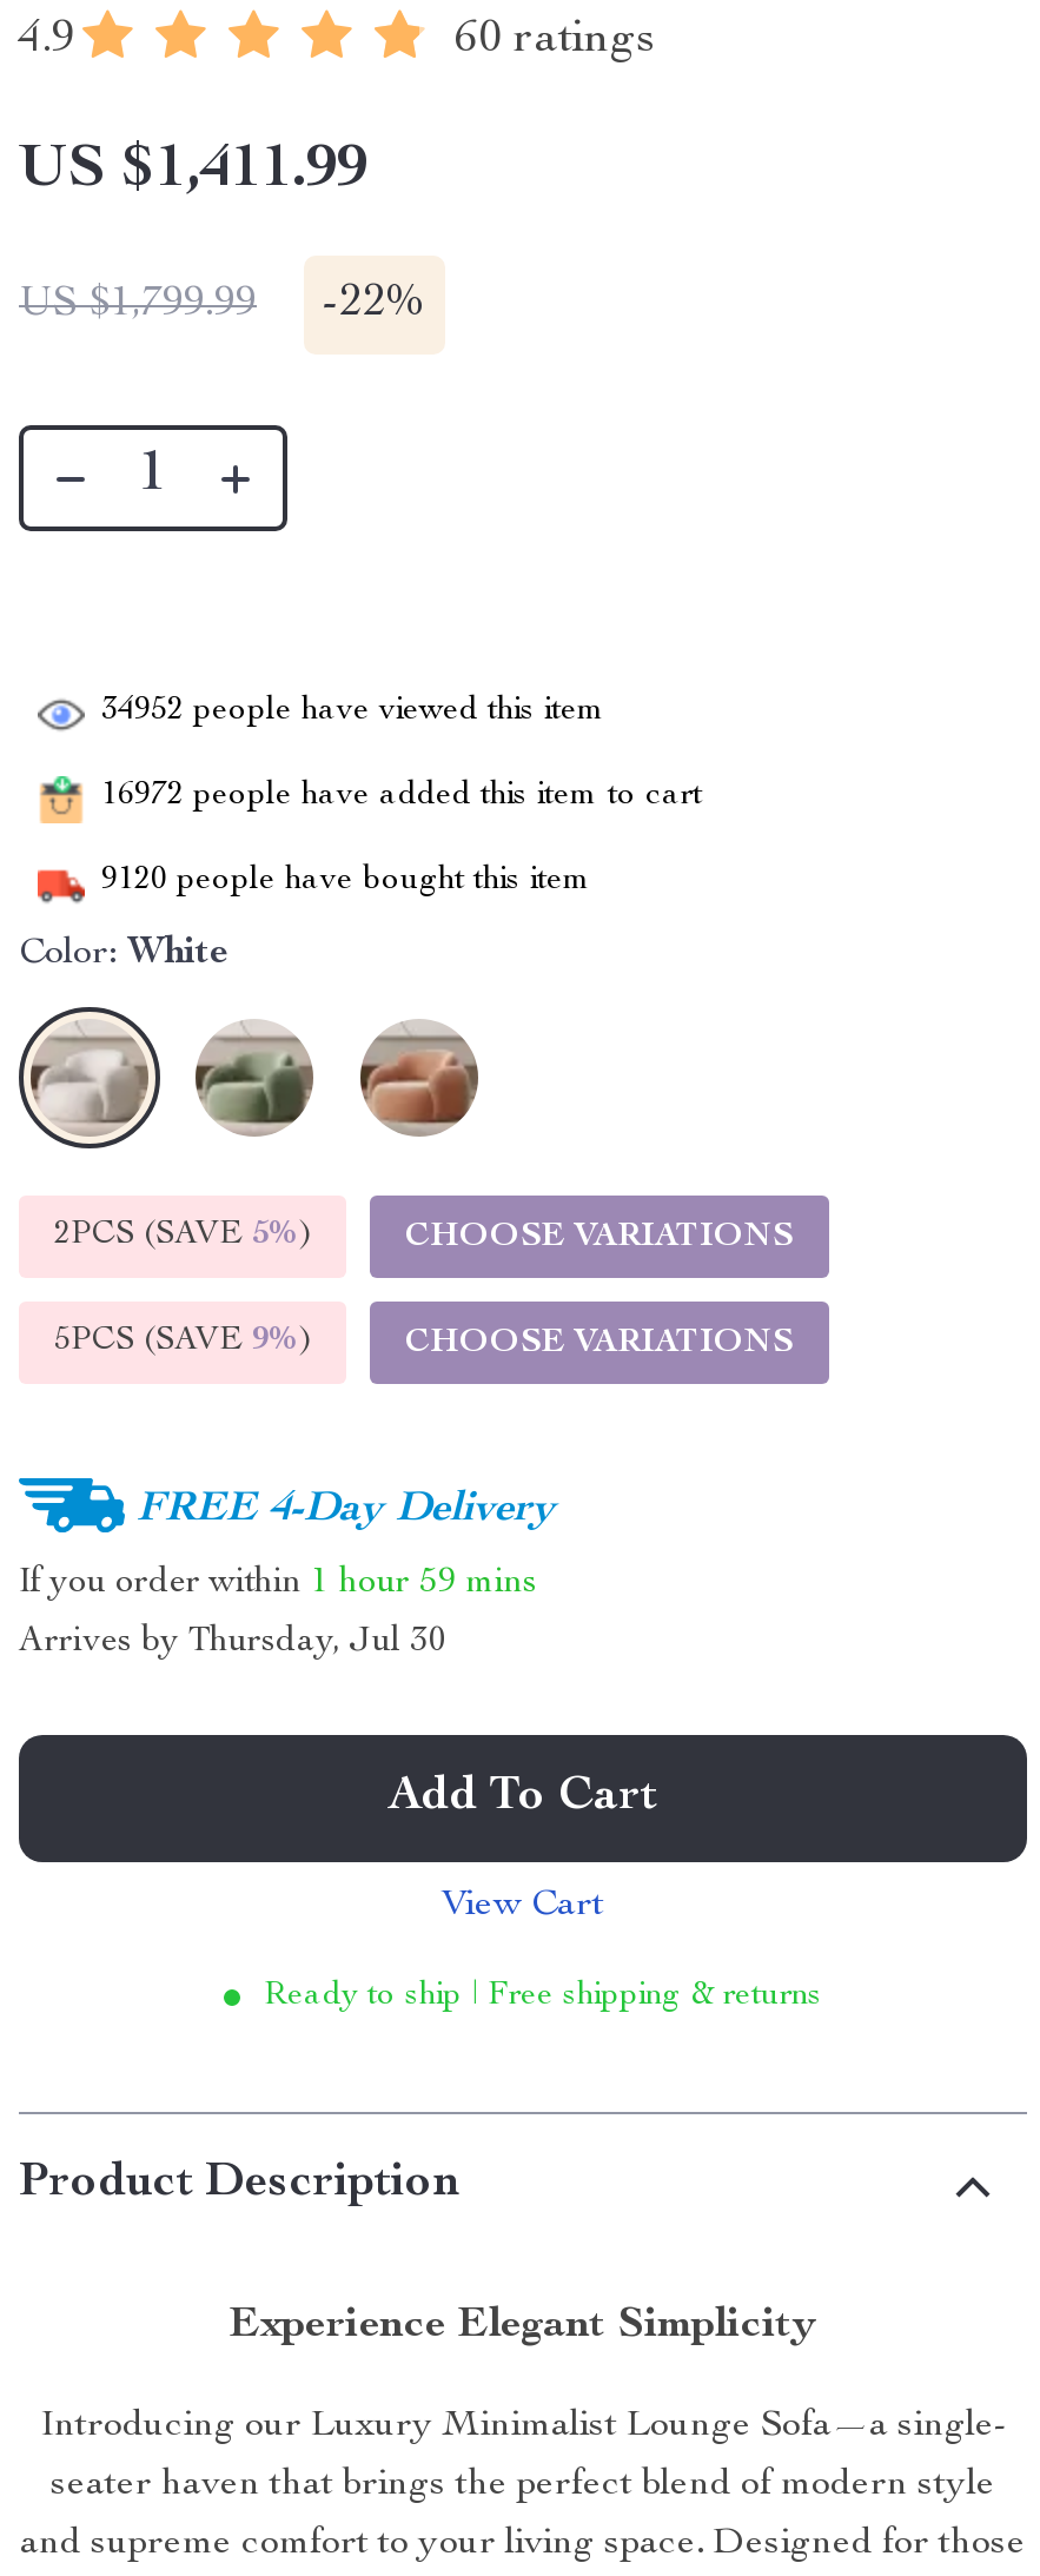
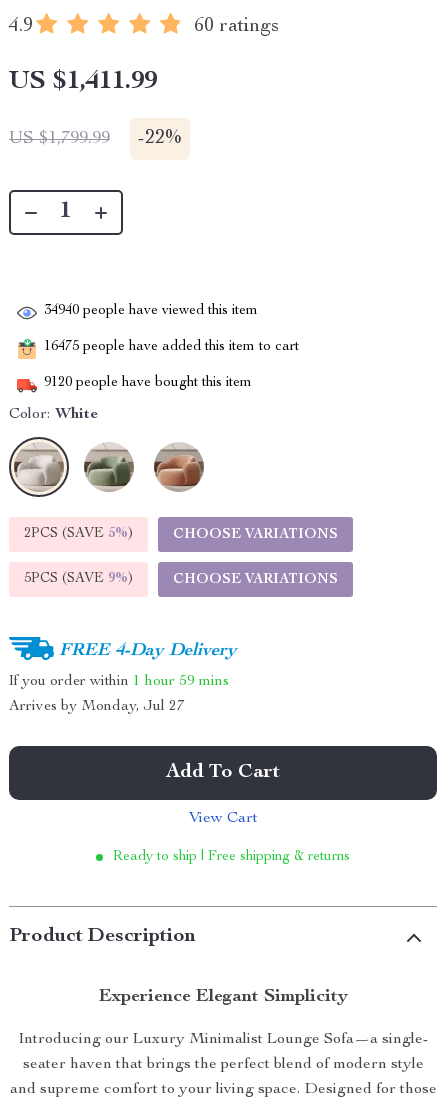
[101,694,605,727] 34952 people have viewed this item -> [44,304,258,318] 34940 people have viewed this item
[101,779,702,812] 16972 people have added this item to cart -> [44,340,299,354] 16475 people have added this item to cart
[19,1624,448,1660] Arrives by Thursday, Jul 30 -> [9,699,185,714] Arrives by Monday, Jul 27

